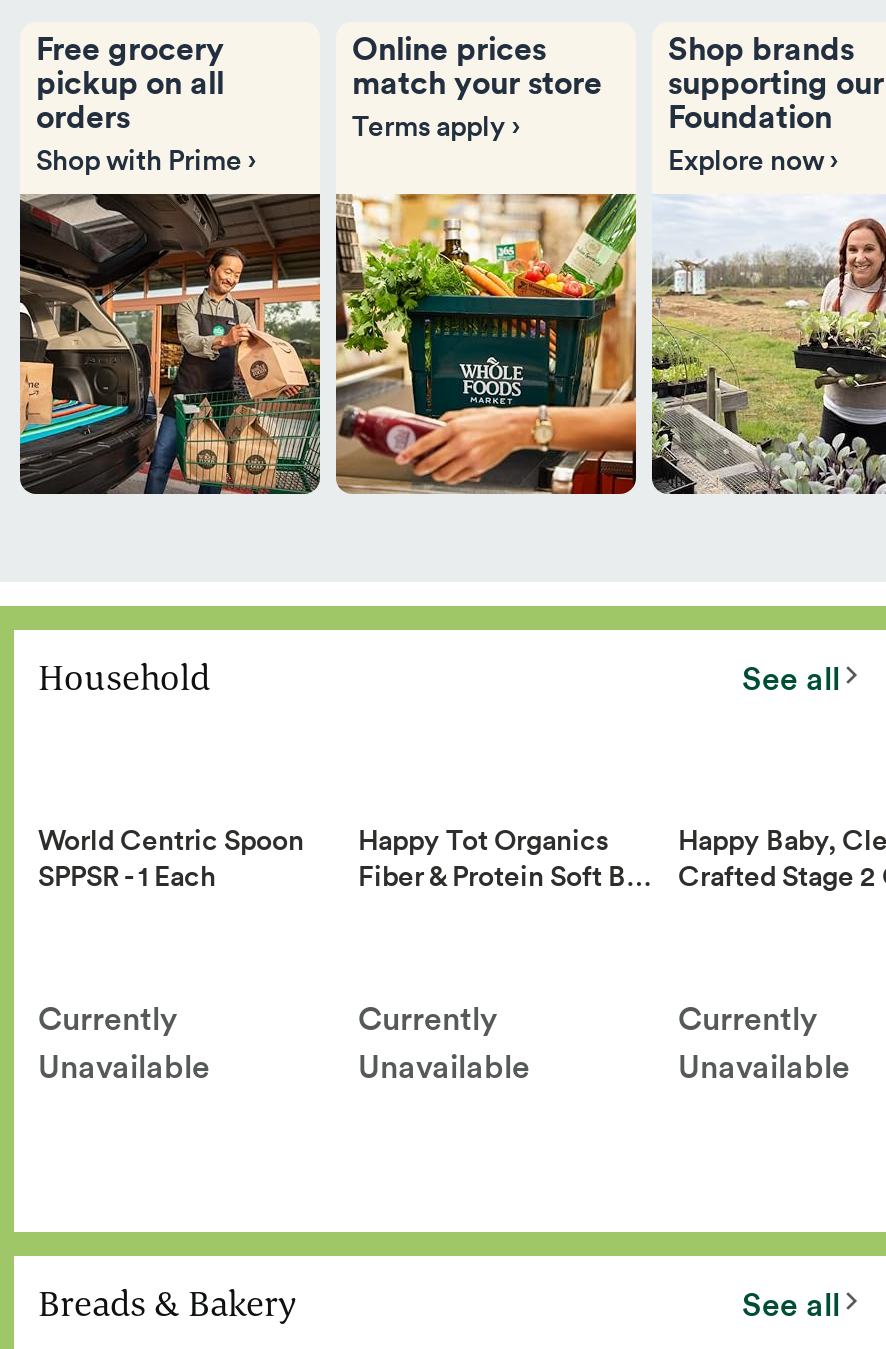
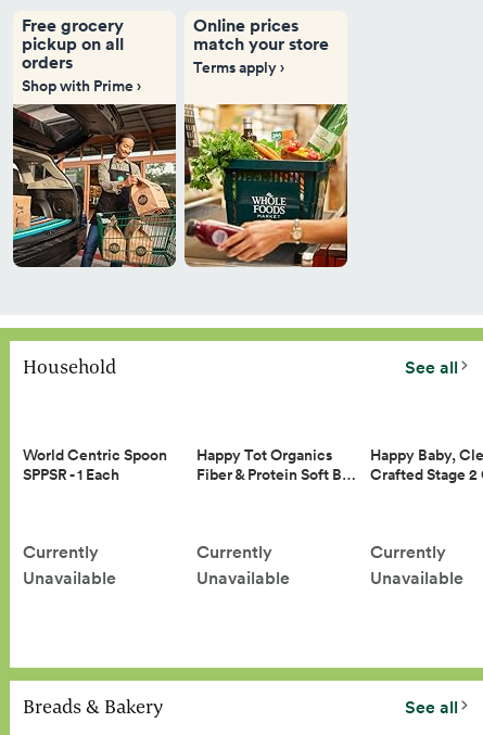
[668,26,884,180] Shop brands | supporting our | Foundation | Explore now › -> none
[650,216,880,496] [image] -> none

